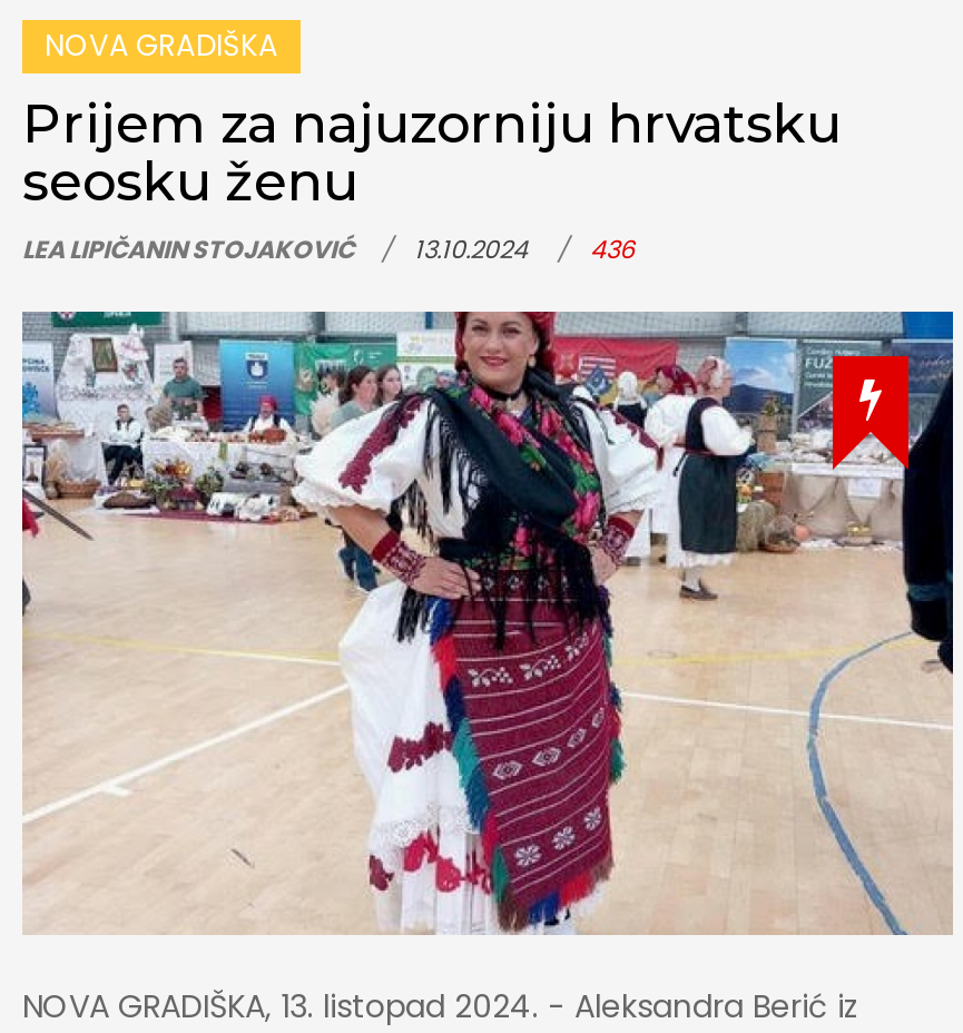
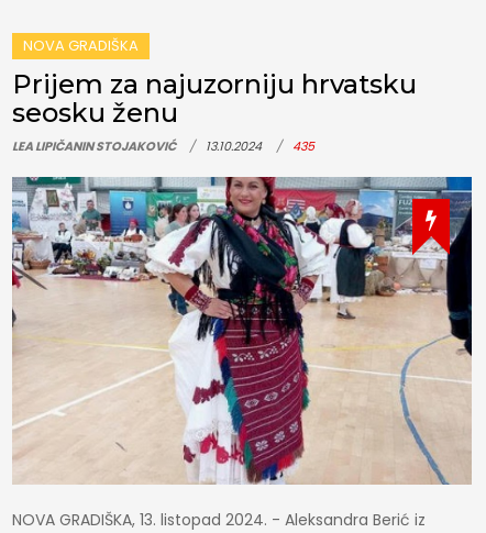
[22,232,635,268] LEA LIPIČANIN STOJAKOVIĆ 13.10.2024 436 -> [12,138,314,155] LEA LIPIČANIN STOJAKOVIĆ 13.10.2024 435

